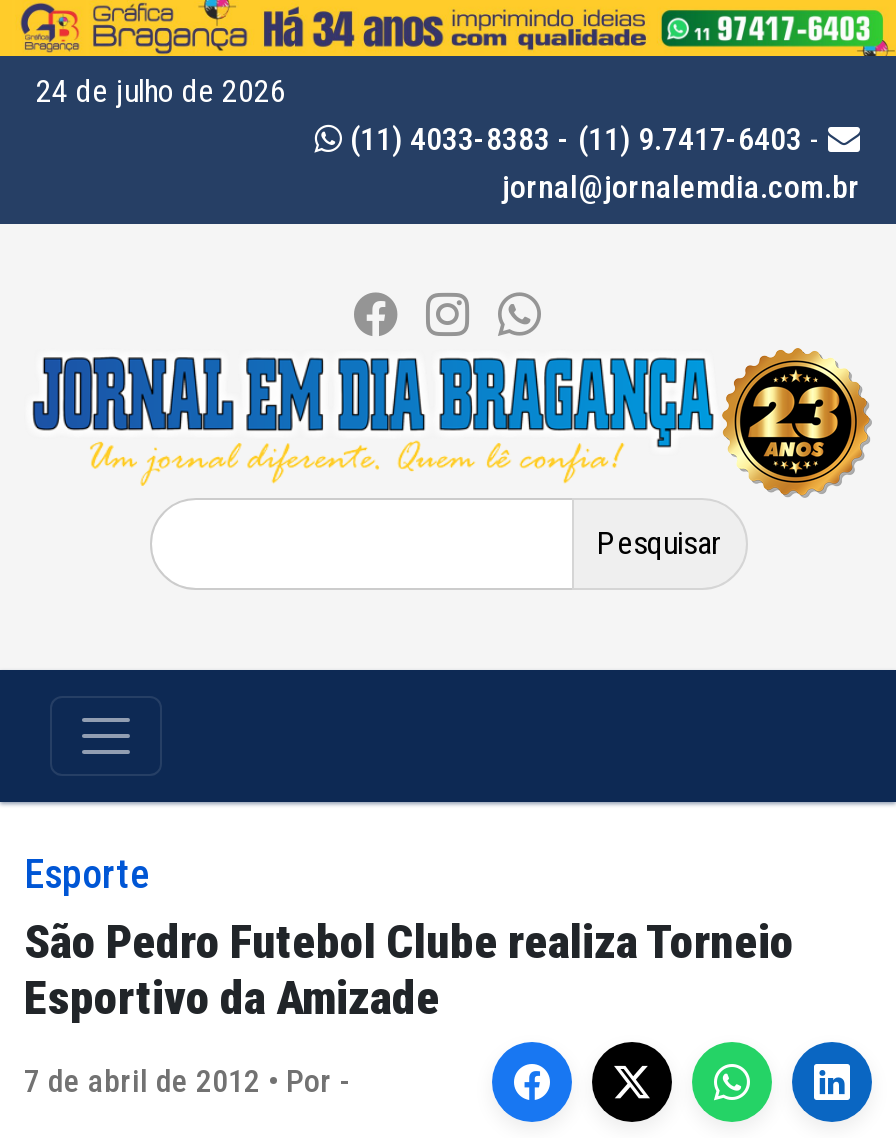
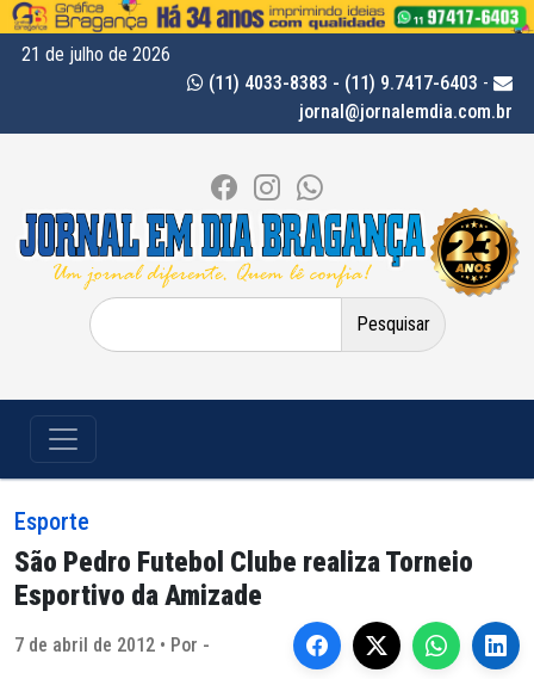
[36,72,286,110] 24 de julho de 2026 -> [21,43,170,66] 21 de julho de 2026

